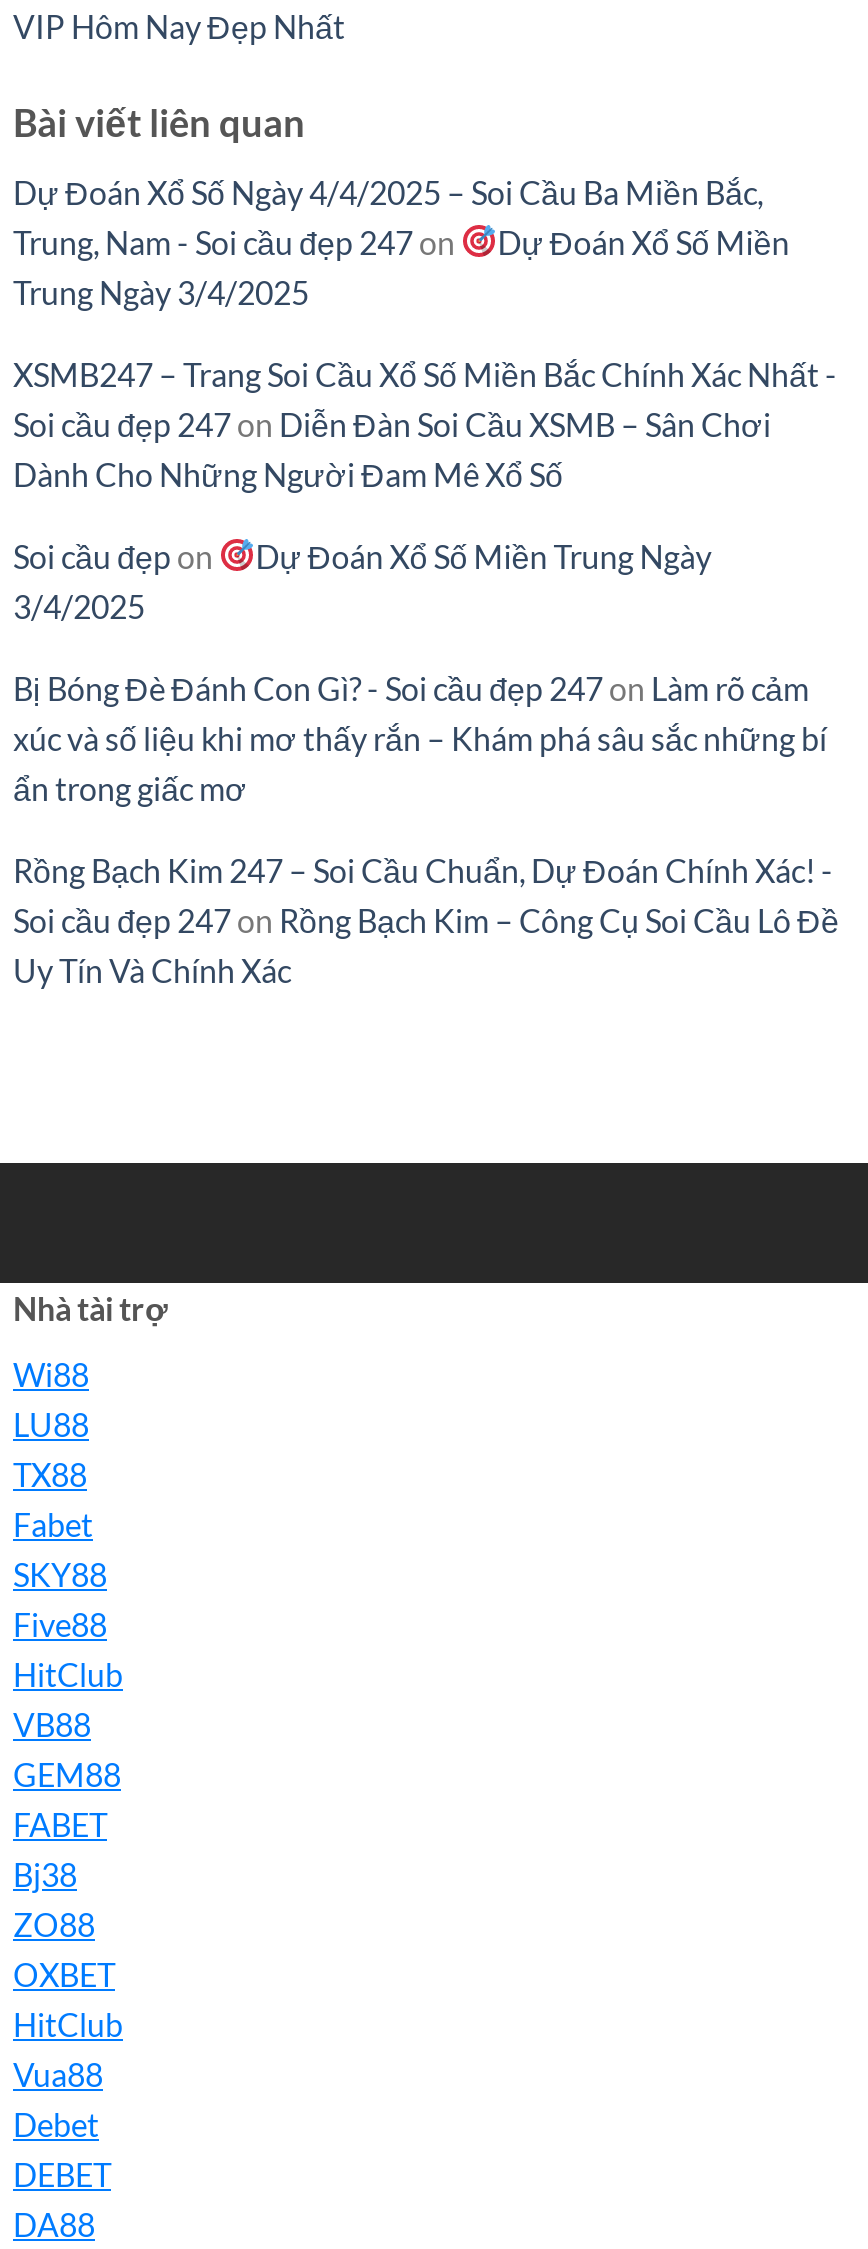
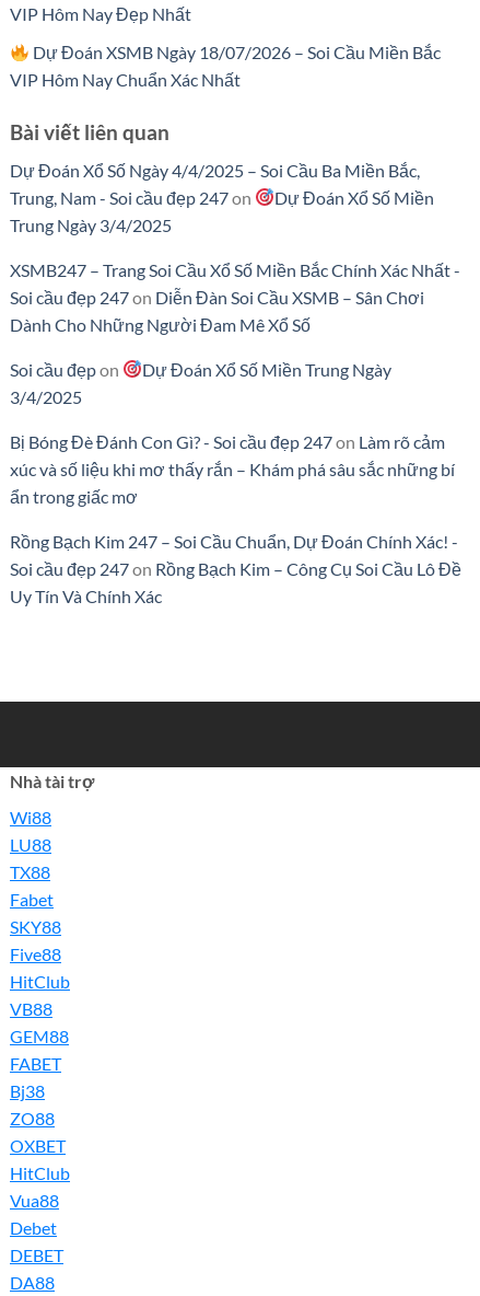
none -> [10,42,441,90] Dự Đoán XSMB Ngày 18/07/2026 – Soi Cầu Miền Bắc | VIP Hôm Nay Chuẩn Xác Nhất

